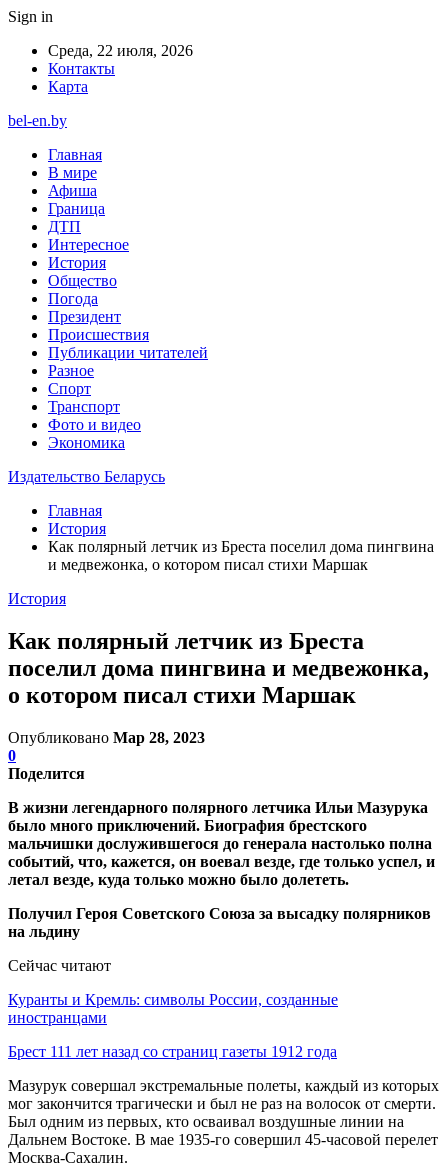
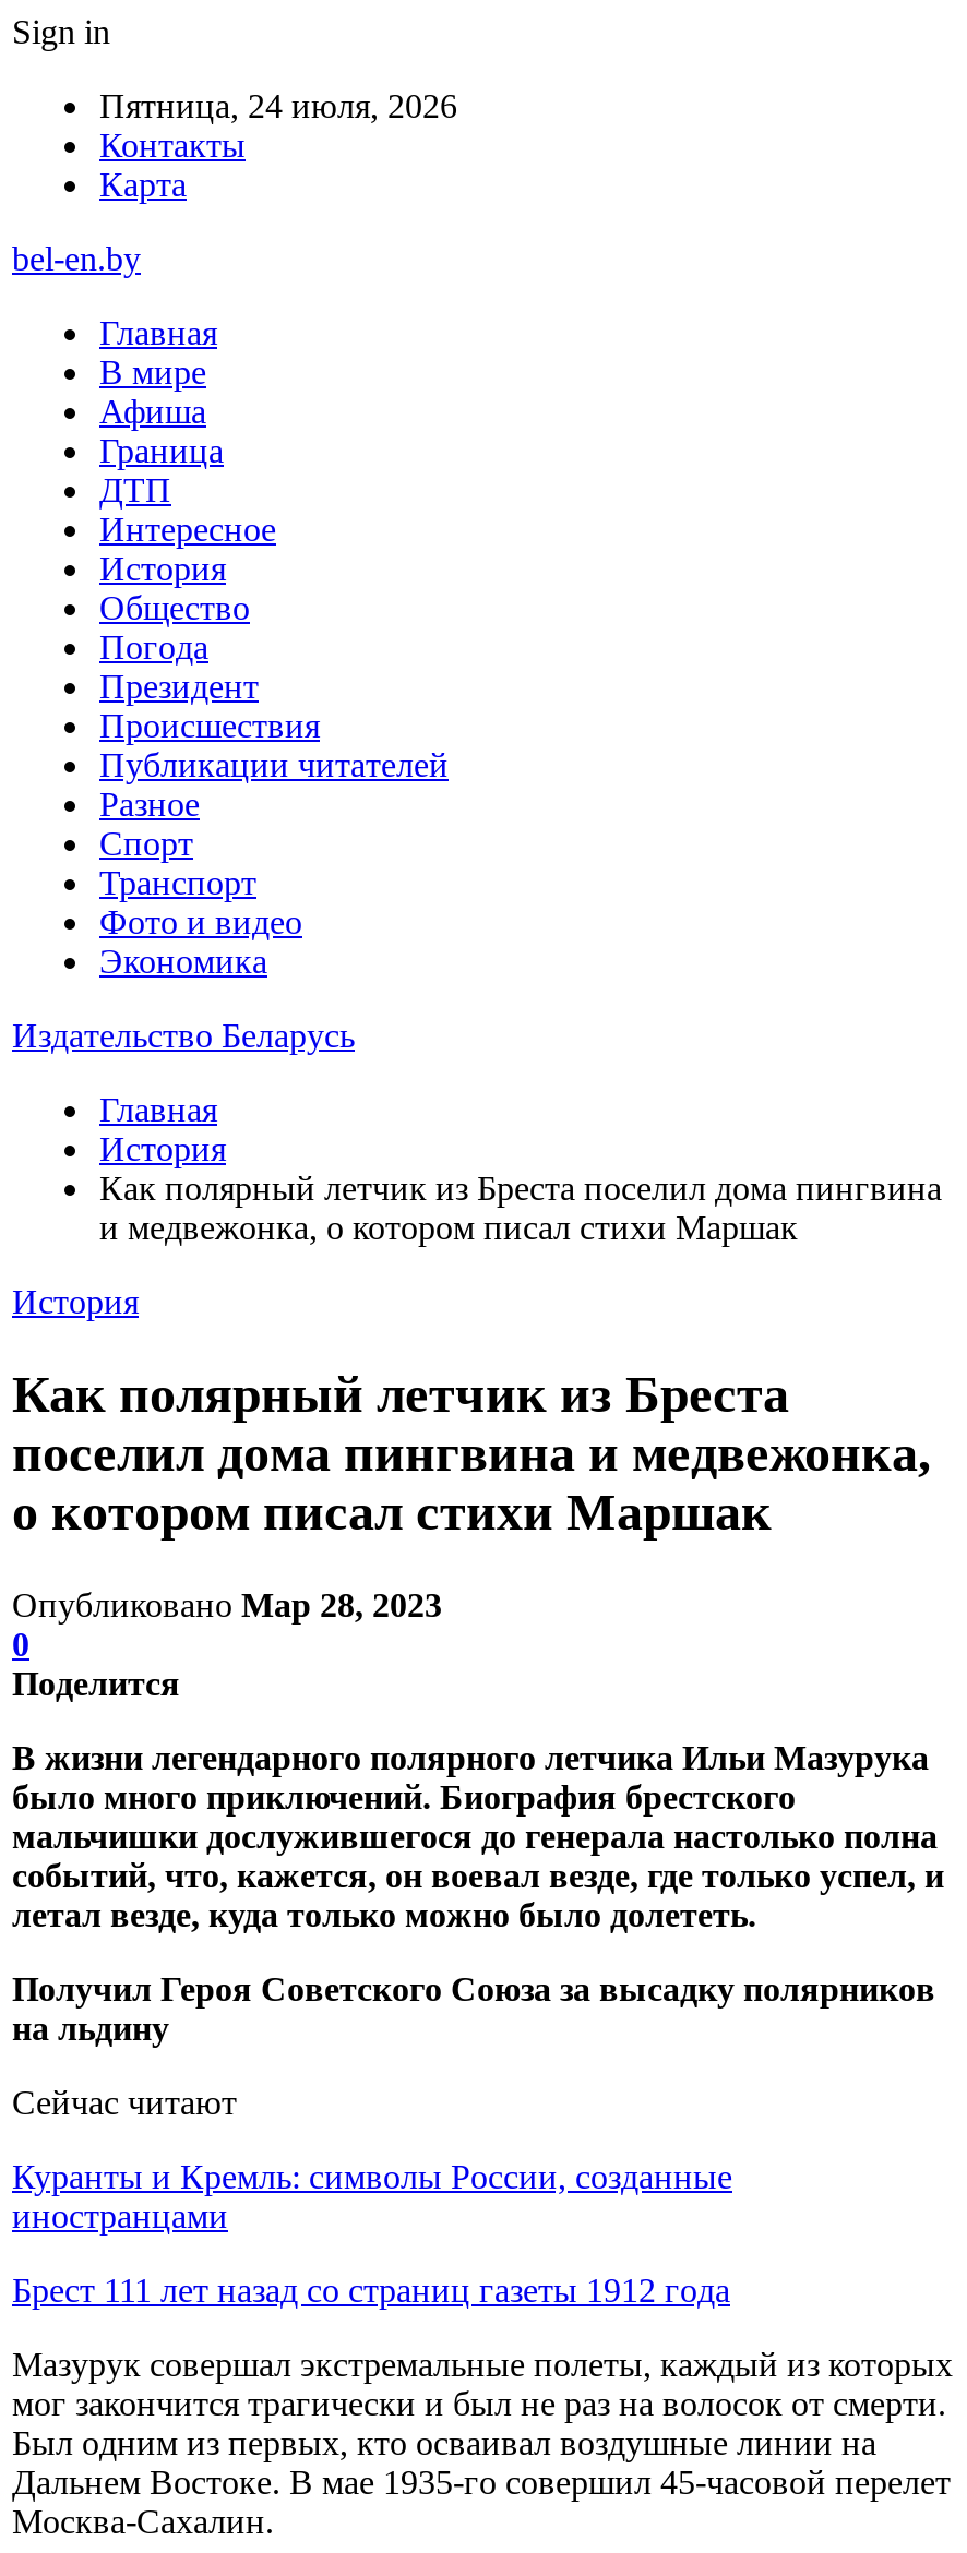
[48,42,193,59] Среда, 22 июля, 2026 -> [99,87,457,124] Пятница, 24 июля, 2026

